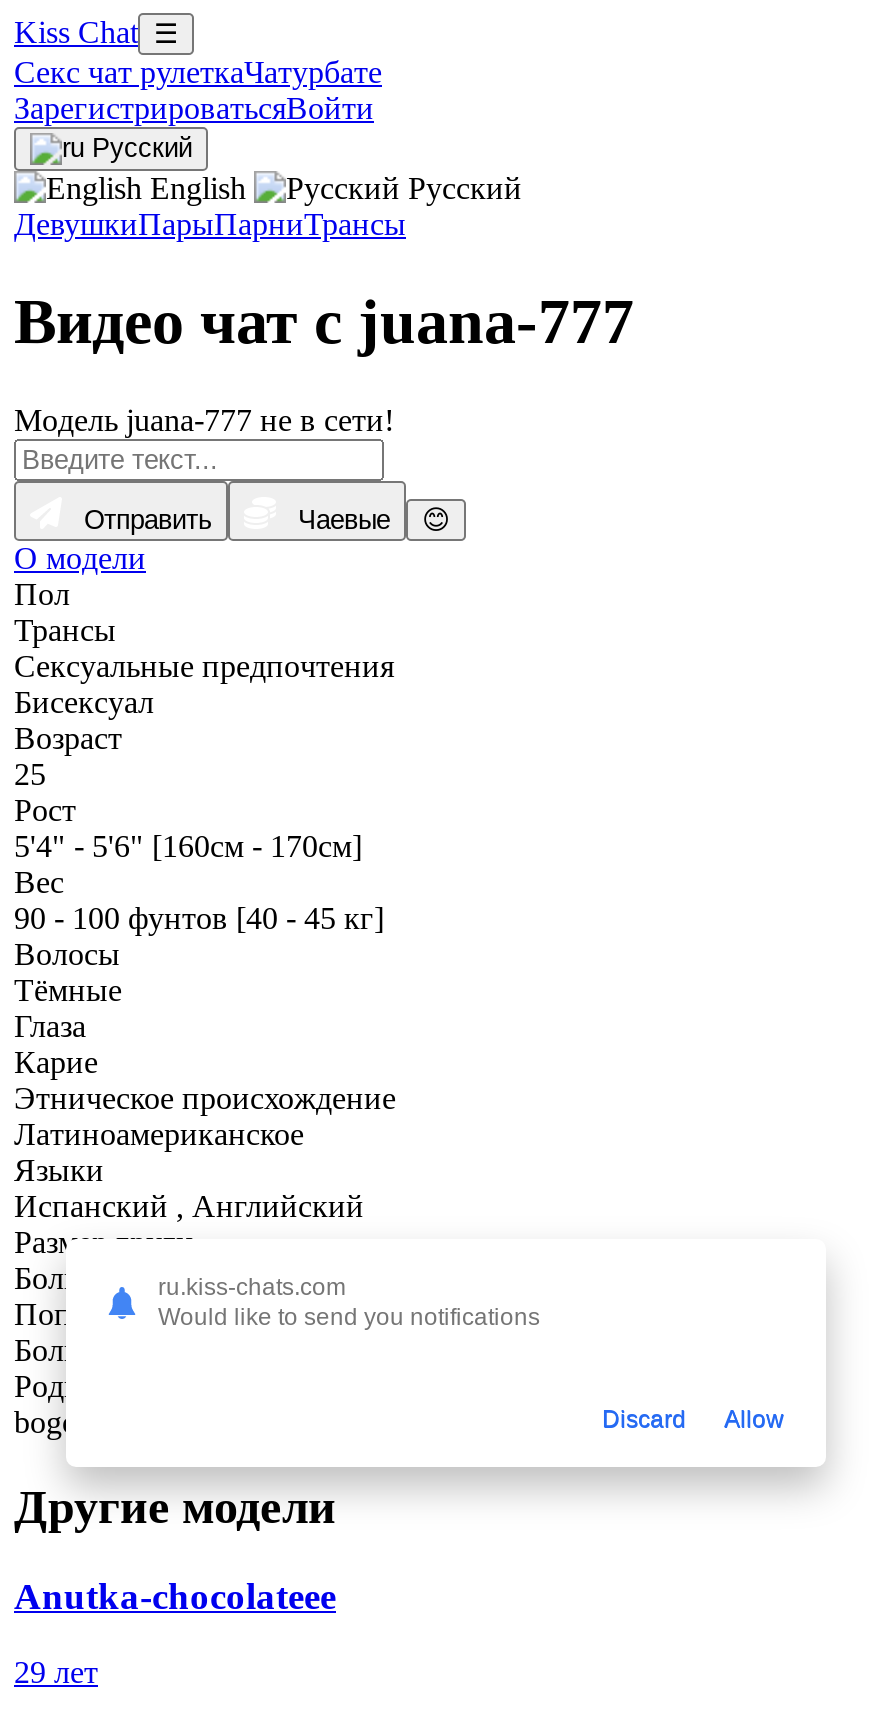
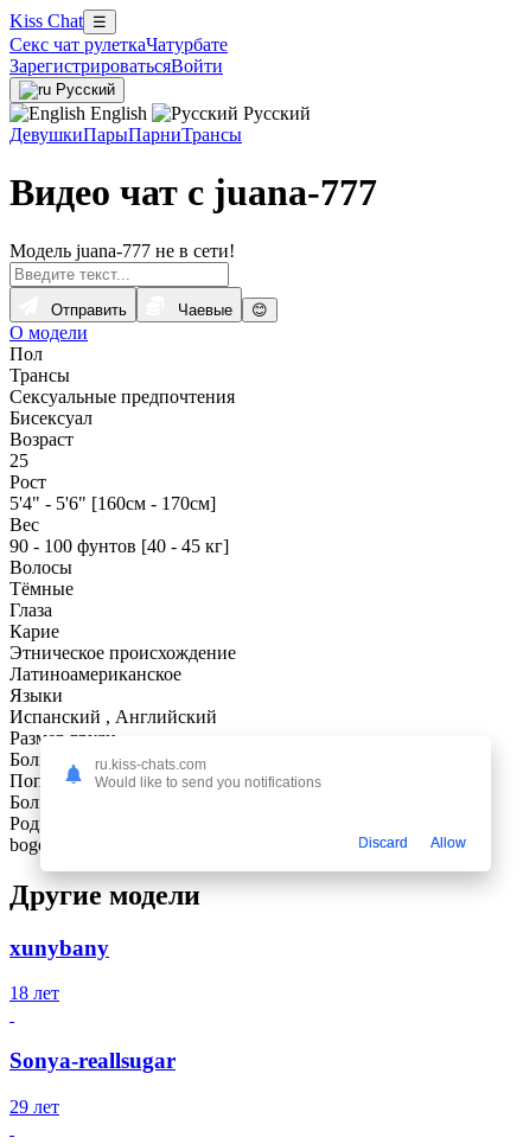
[14,1574,336,1616] Anutka-chocolateee -> [9,935,176,1073] xunybany | 18 лет | Sonya-reallsugar

